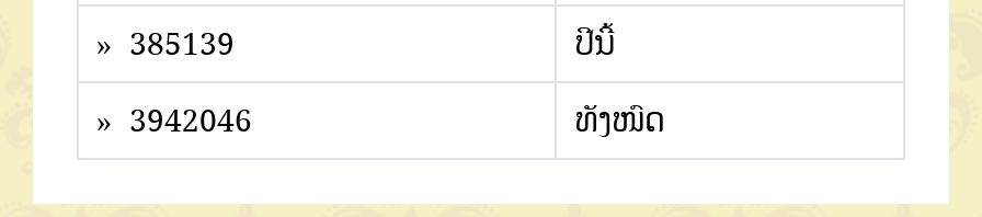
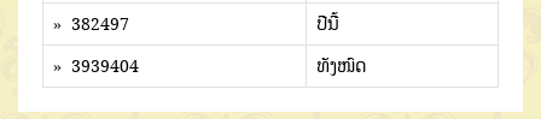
[96,22,235,64] » 385139 -> [53,12,129,35] » 382497
[96,99,252,141] » 3942046 -> [53,54,139,77] » 3939404

